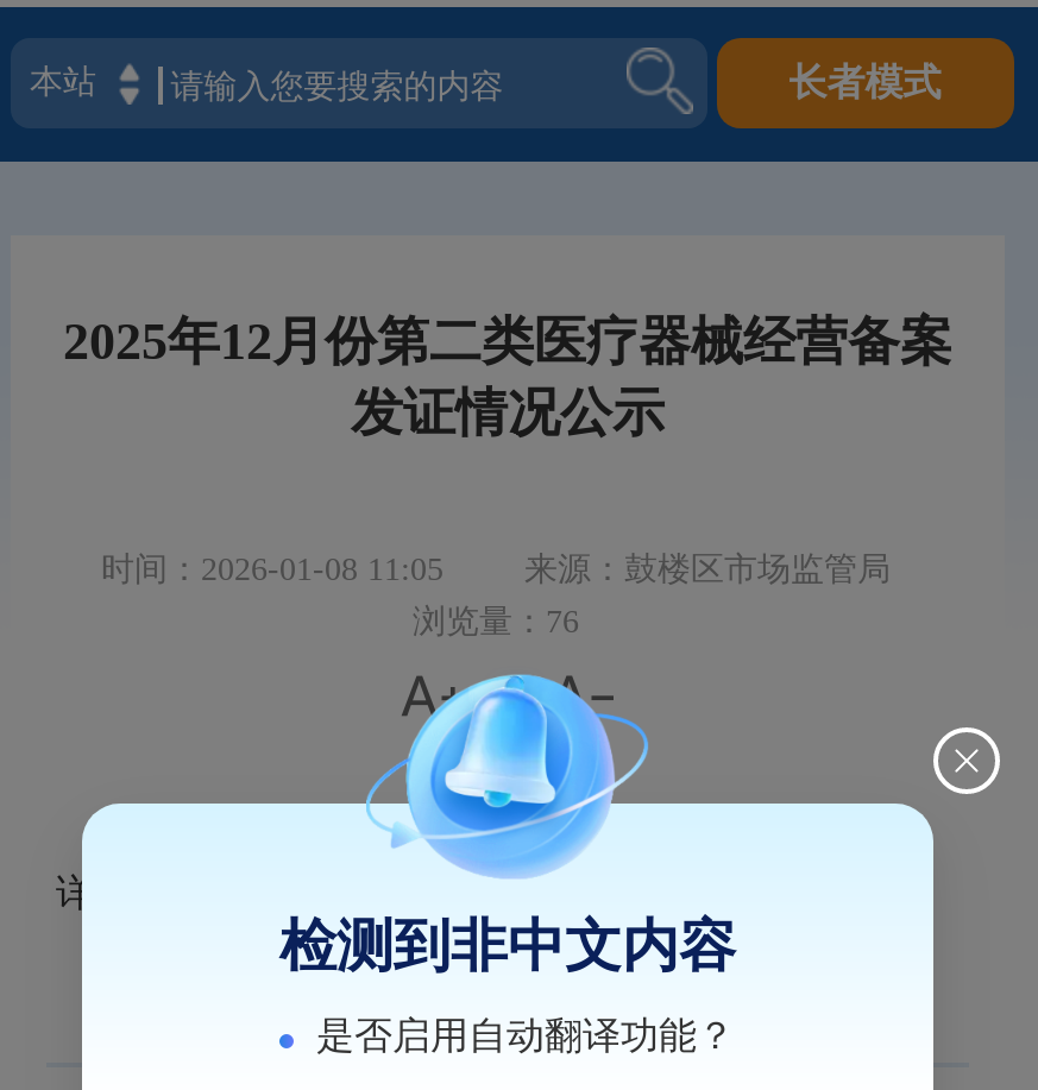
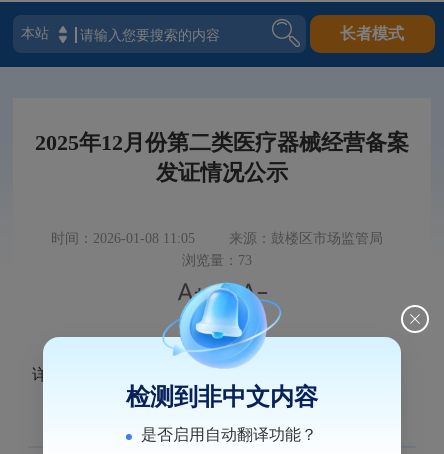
[413,604,579,639] 浏览量：76 -> [182,253,252,268] 浏览量：73

